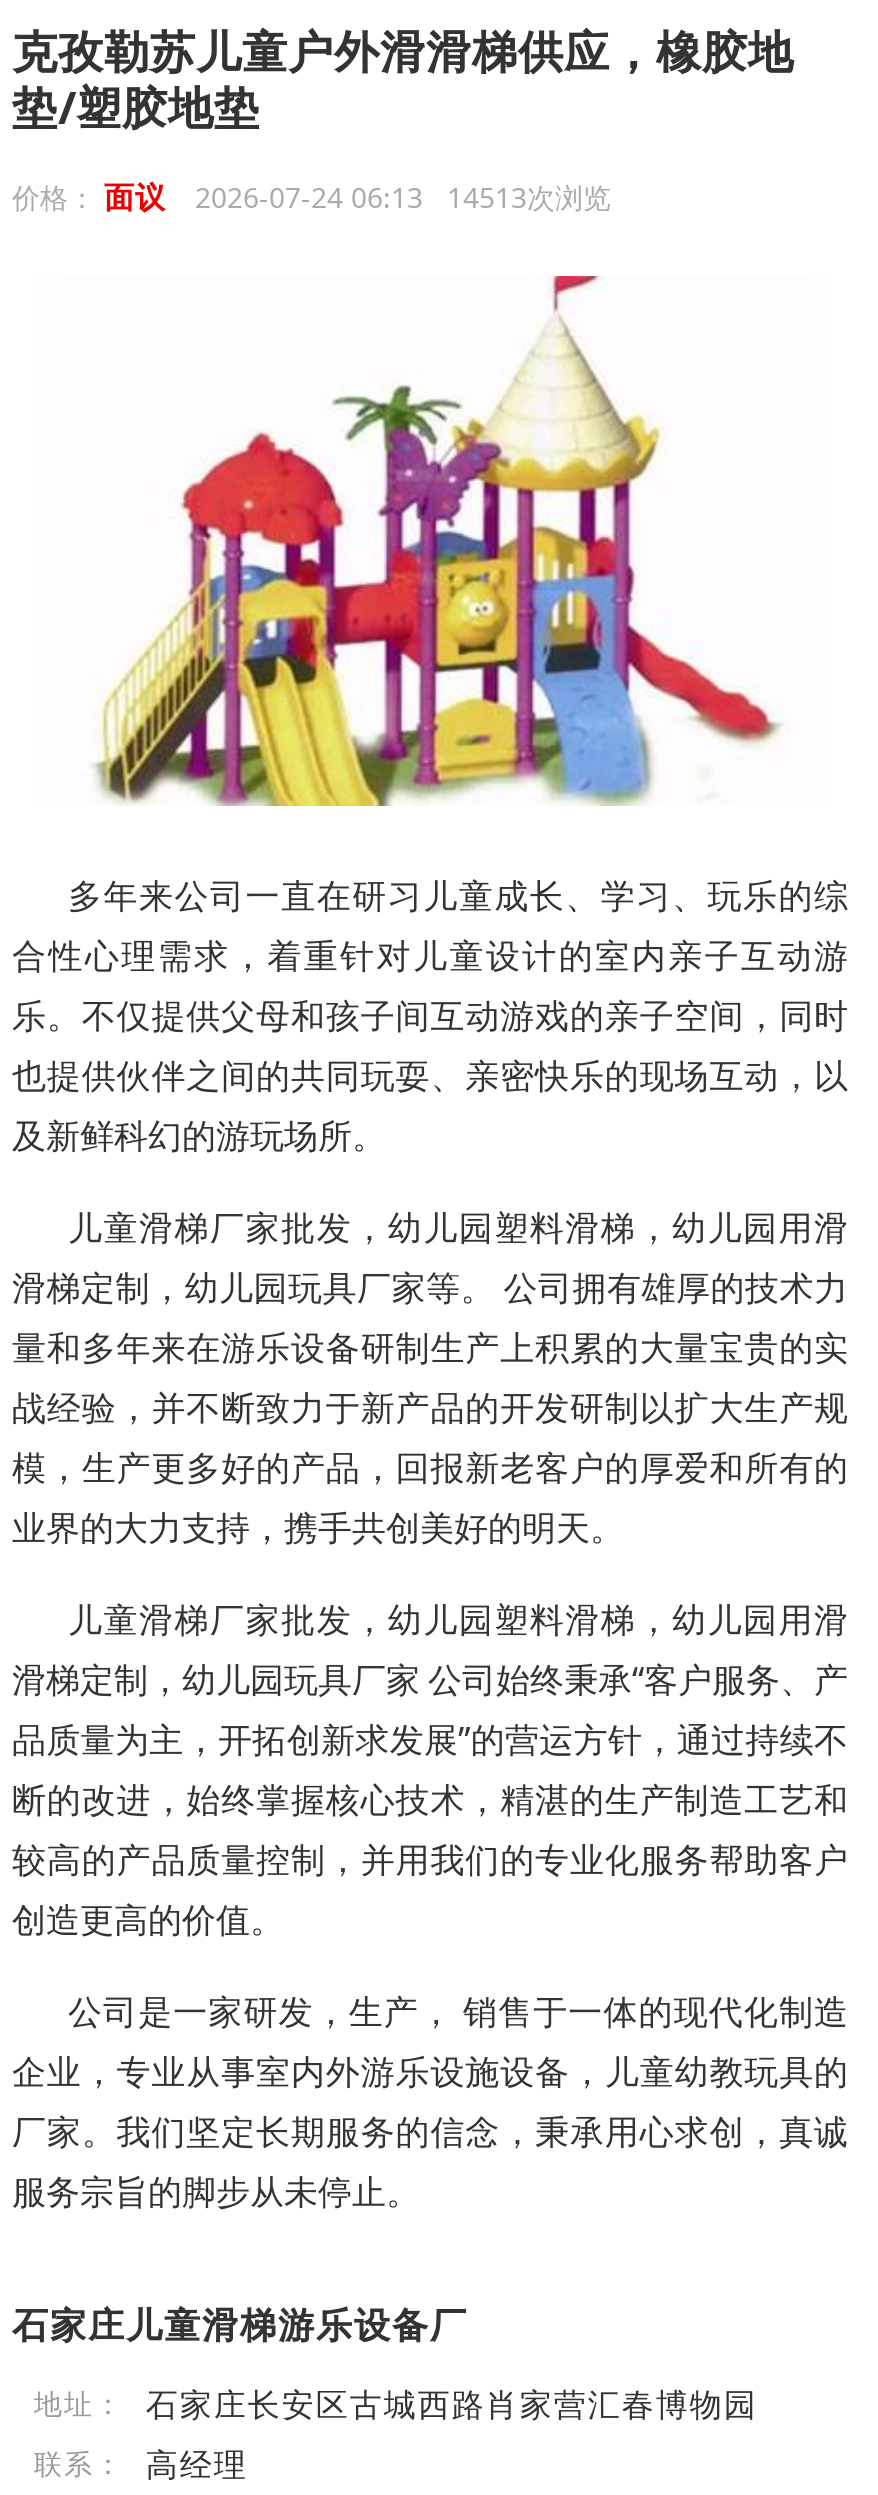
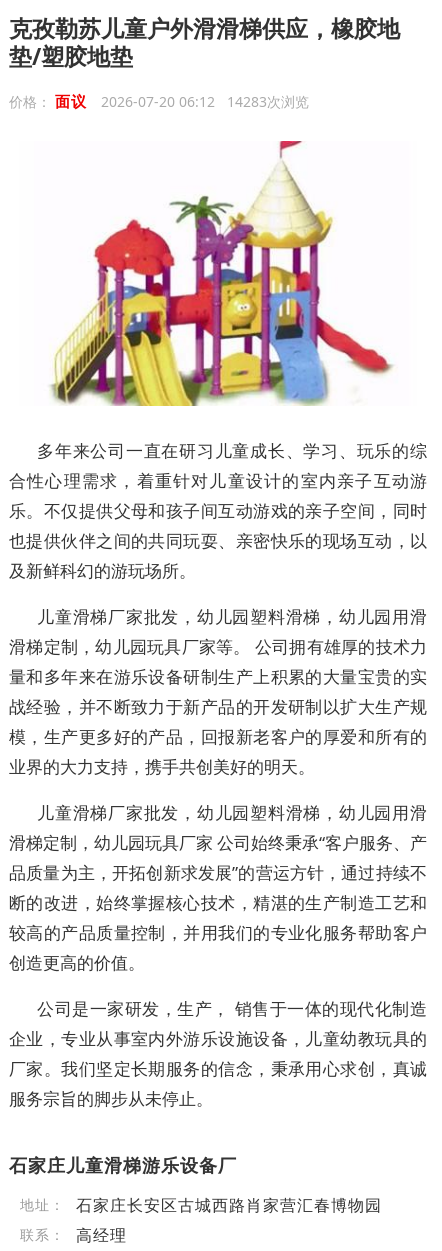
[12,176,611,216] 价格：面议 2026-07-24 06:13 14513次浏览 -> [9,91,308,111] 价格：面议 2026-07-20 06:12 14283次浏览

